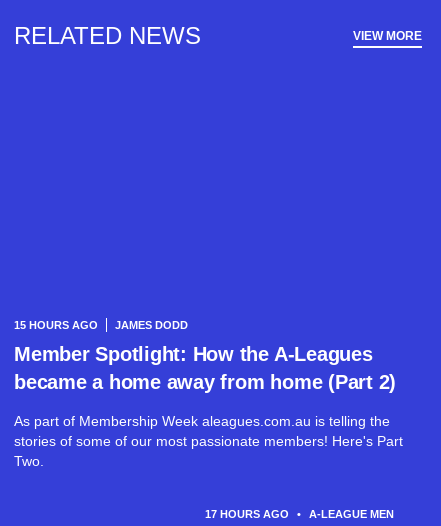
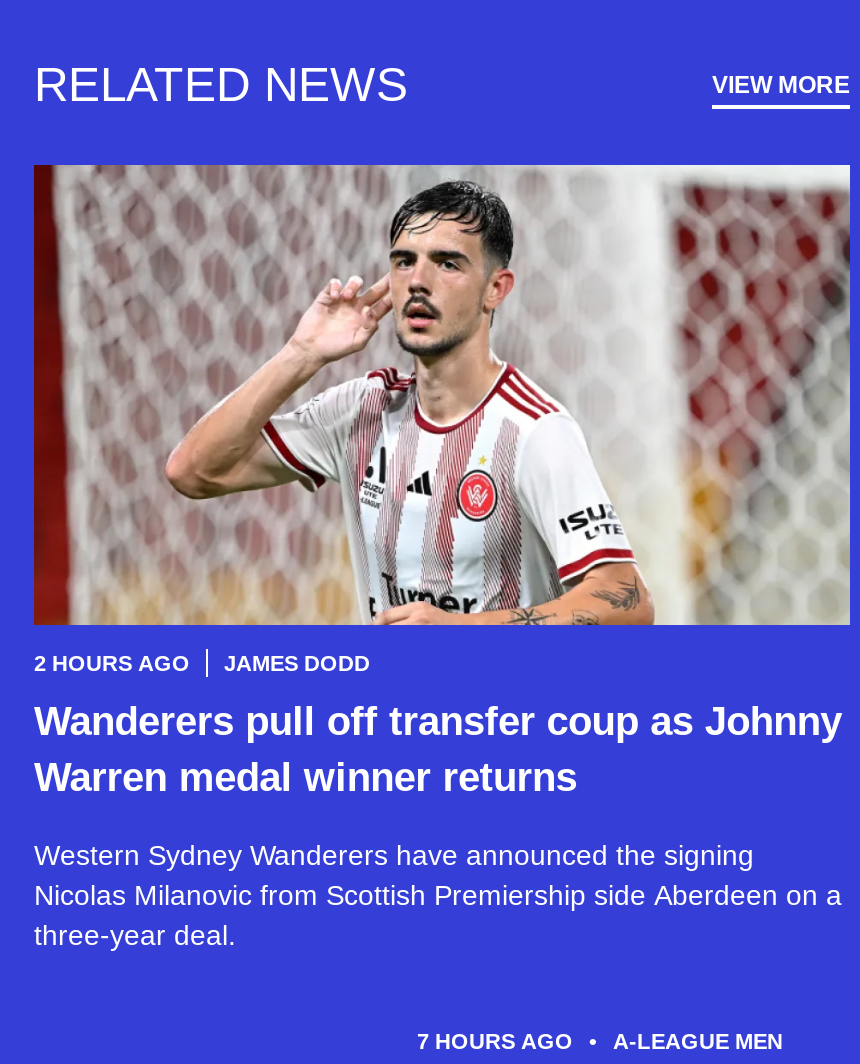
none -> [32,163,852,627] [image]
[14,318,188,330] 15 HOURS AGO JAMES DODD -> [34,650,370,674] 2 HOURS AGO JAMES DODD
[14,342,396,392] Member Spotlight: How the A-Leagues | became a home away from home (Part 2) -> [34,698,842,798] Wanderers pull off transfer coup as Johnny | Warren medal winner returns
[14,412,403,468] As part of Membership Week aleagues.com.au is telling the | stories of some of our most passionate members! Here's Part | Two. -> [34,838,842,950] Western Sydney Wanderers have announced the signing | Nicolas Milanovic from Scottish Premiership side Aberdeen on a | three-year deal.
[205,507,289,519] 17 HOURS AGO -> [417,1028,573,1052] 7 HOURS AGO

